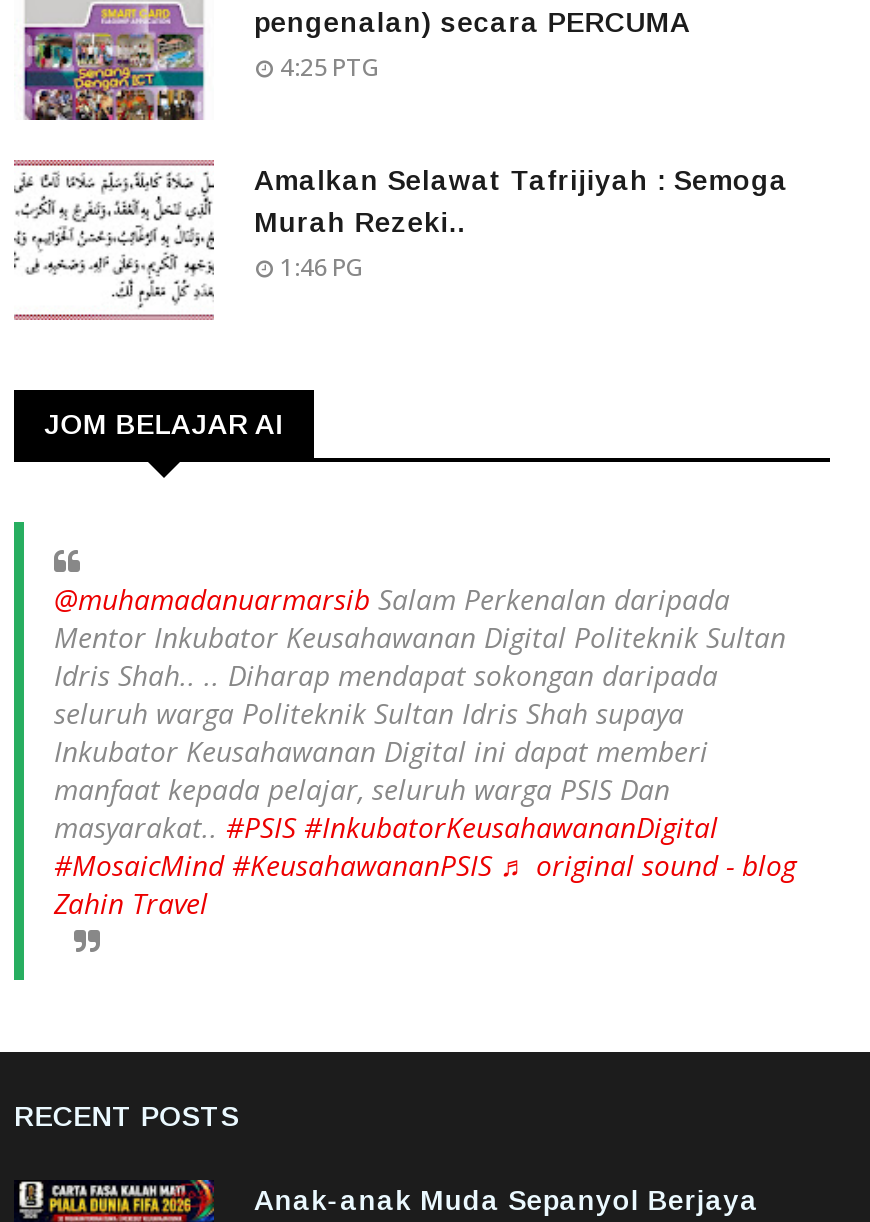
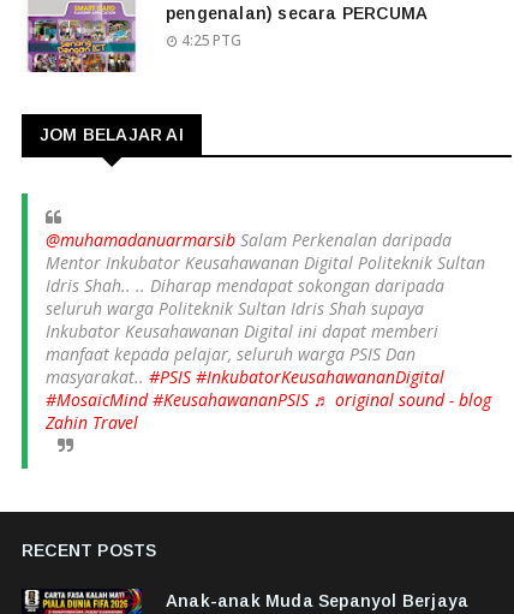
[14,158,788,320] [image] | Amalkan Selawat Tafrijiyah : Semoga | Murah Rezeki.. | 1:46 PG -> none

